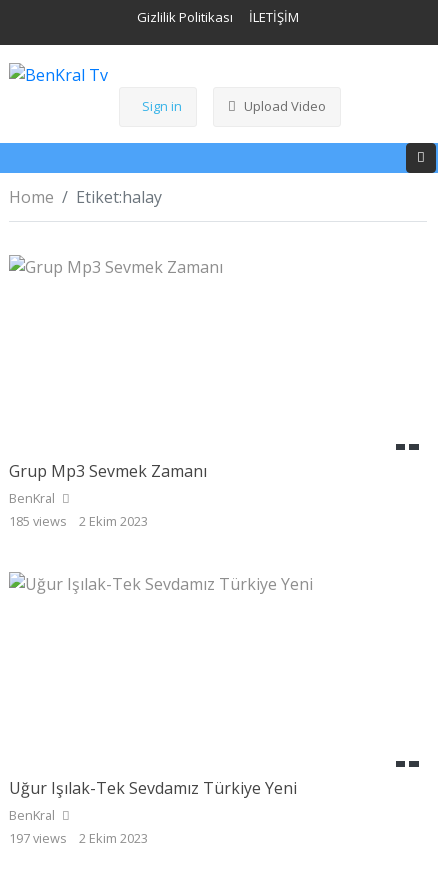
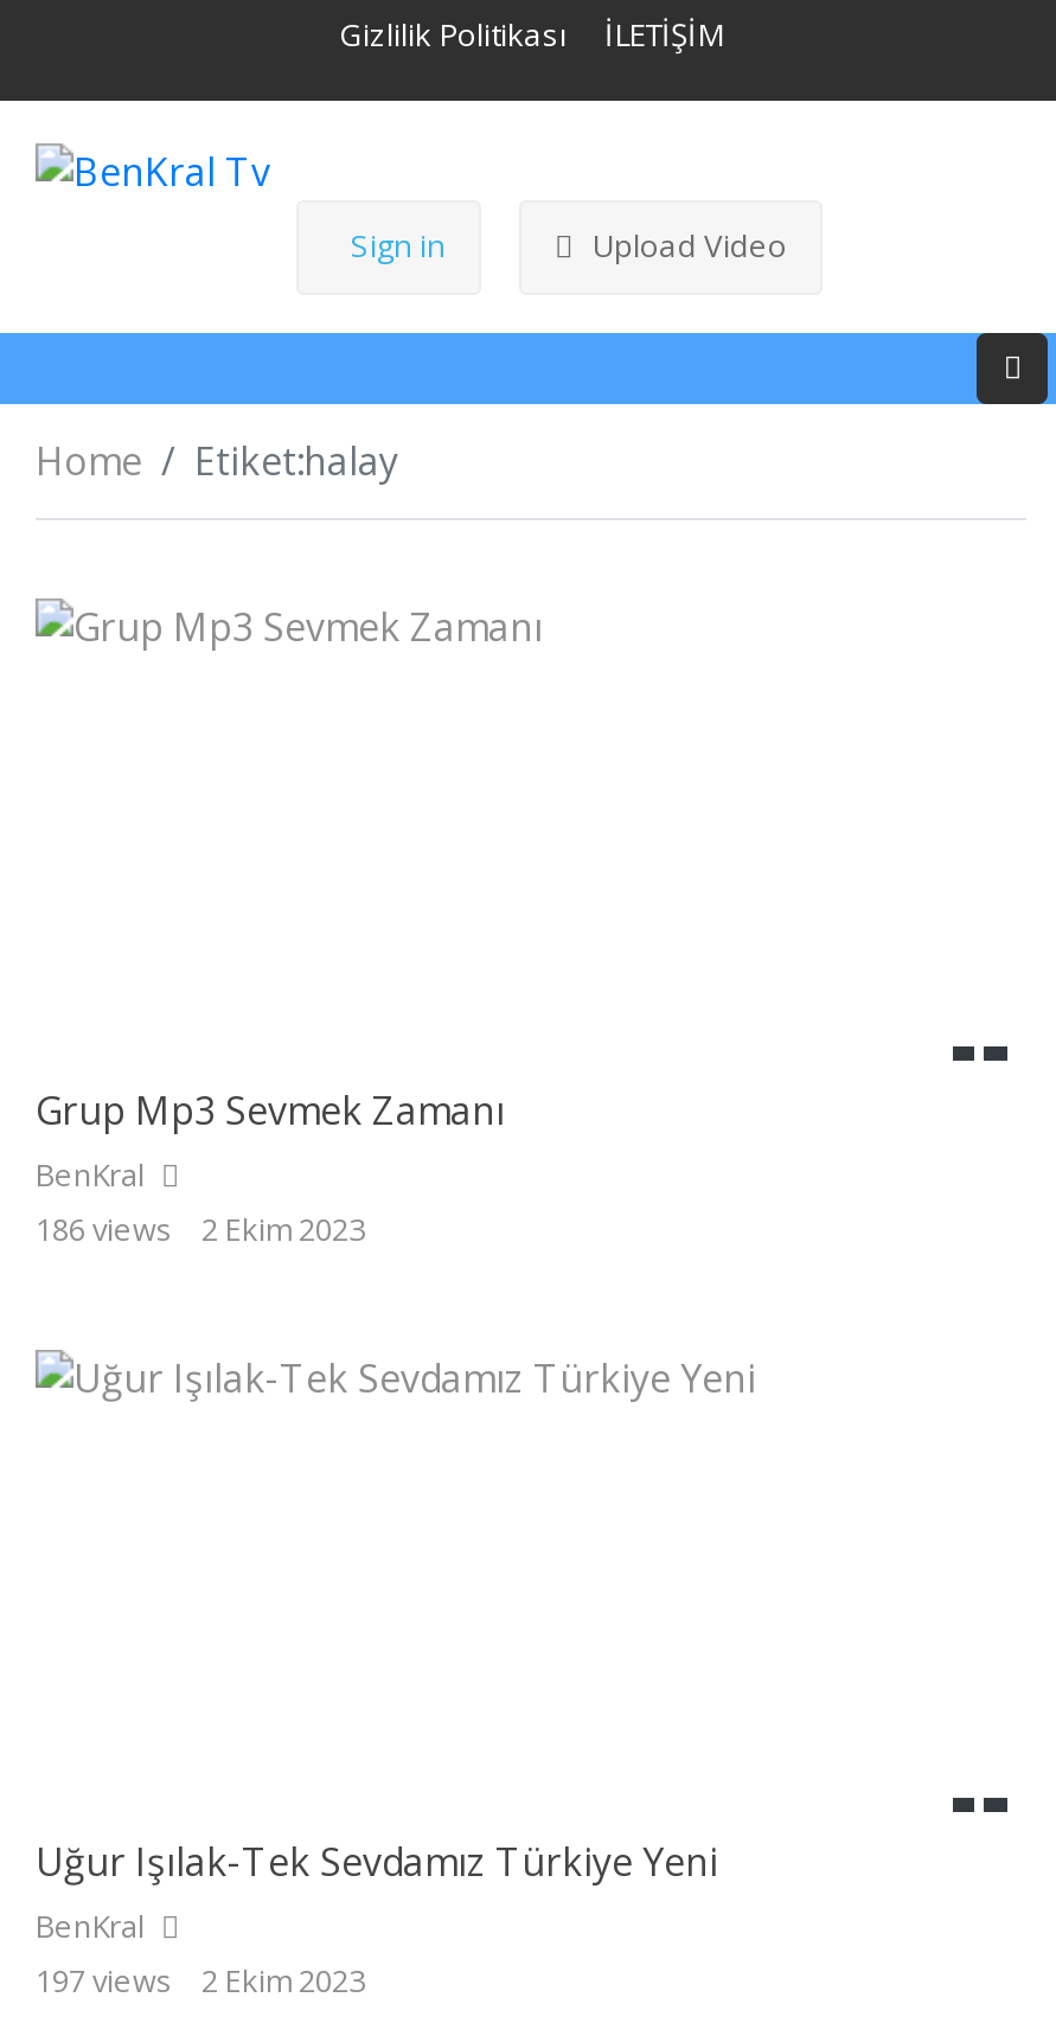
[9,512,148,530] 185 views 2 Ekim 2023 -> [36,1207,365,1250] 186 views 2 Ekim 2023

